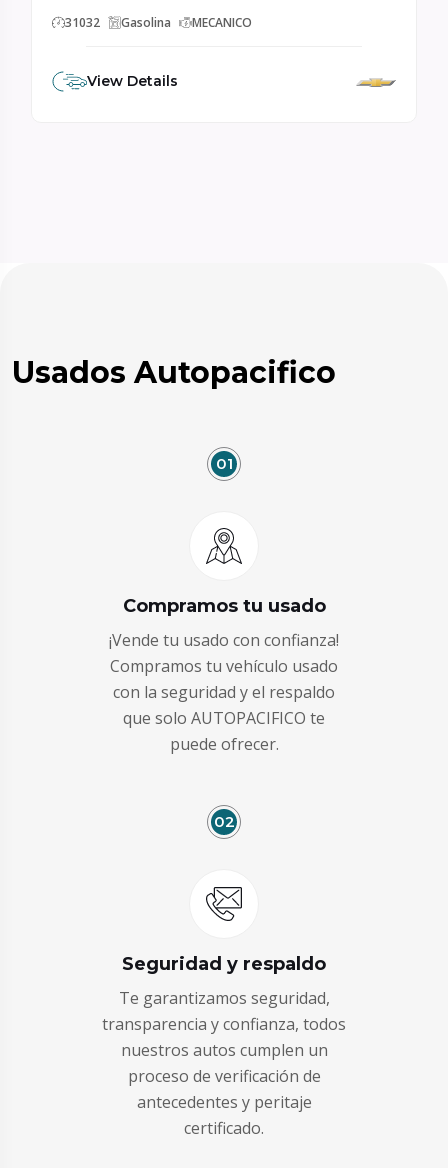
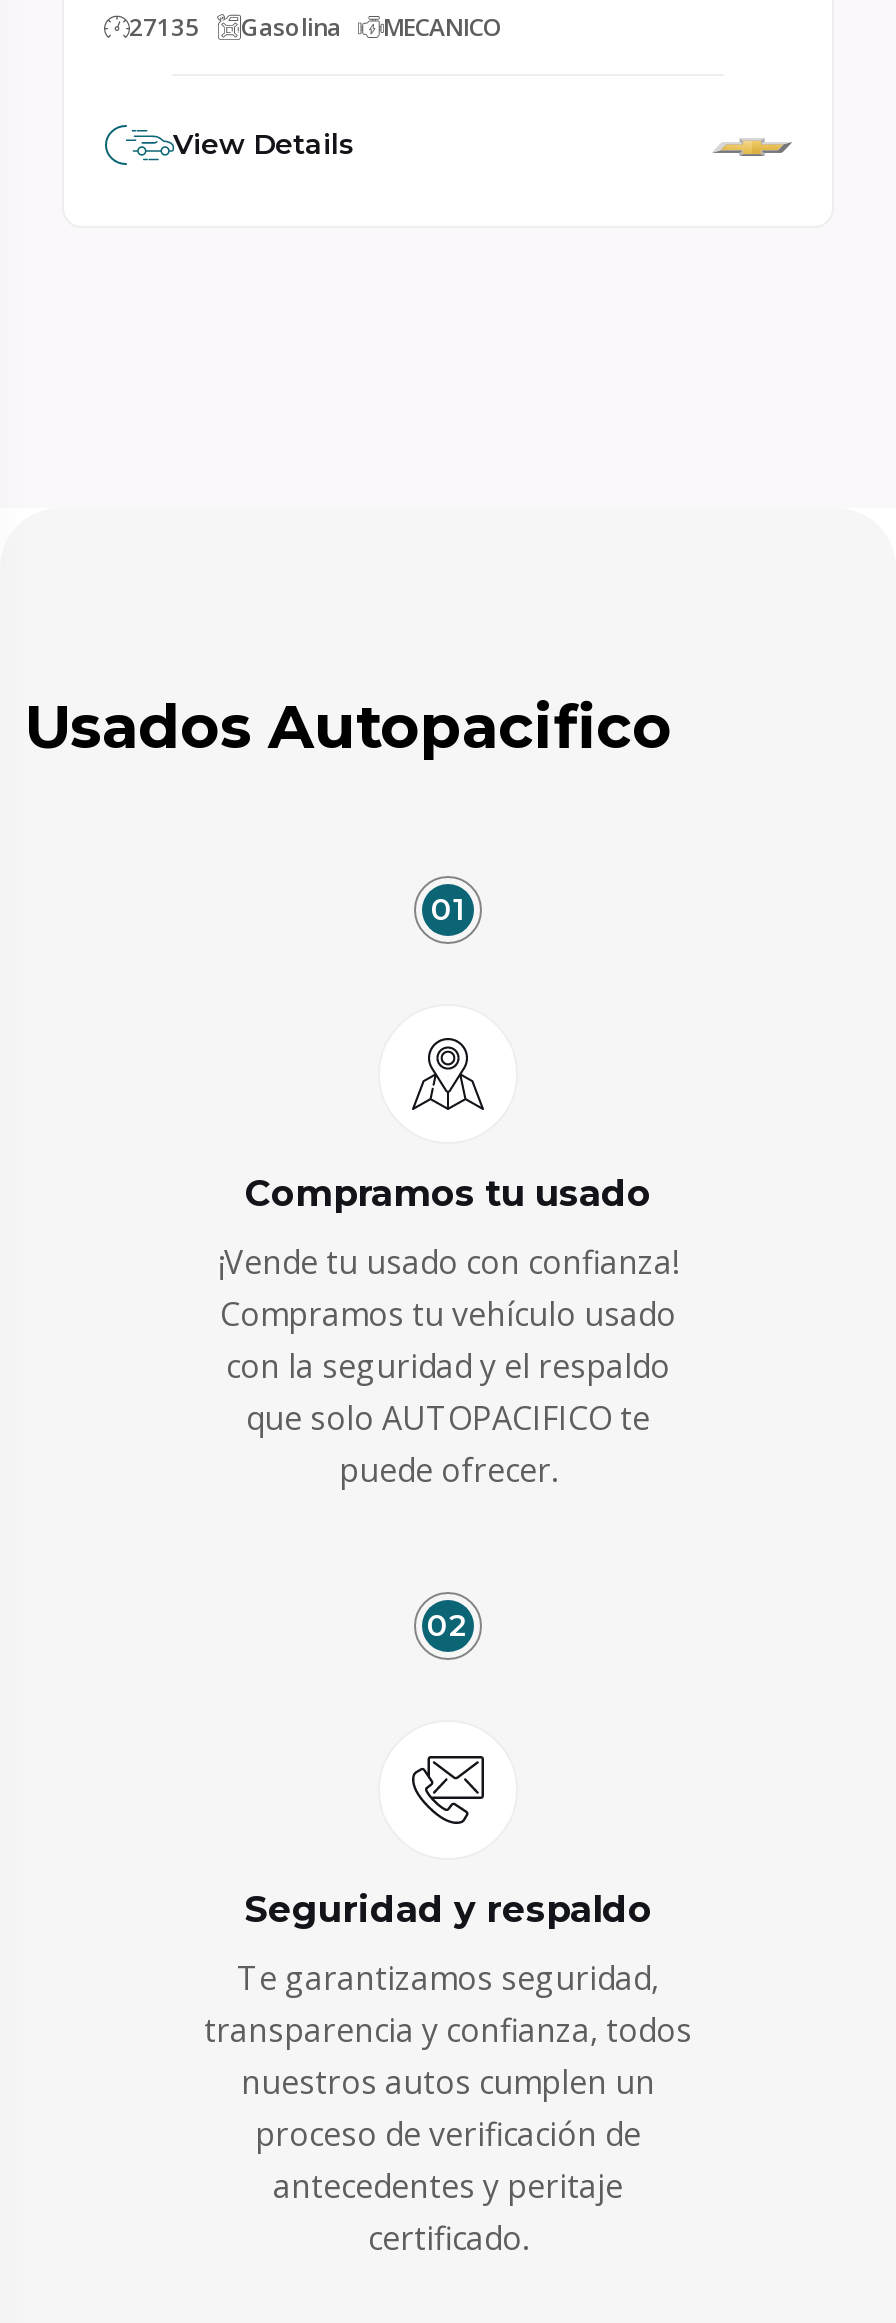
[64,14,251,31] 31032 Gasolina MECANICO -> [129,10,503,44] 27135 Gasolina MECANICO

